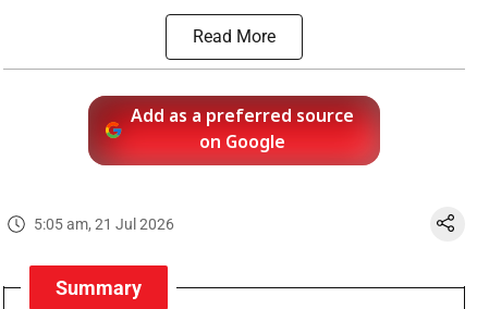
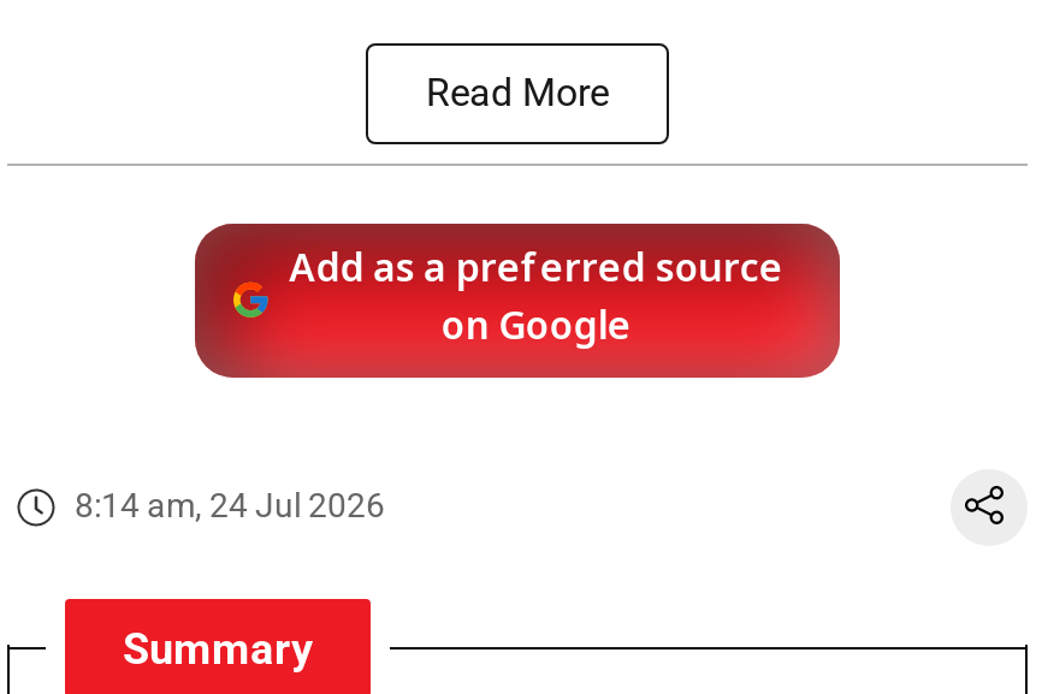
[34,215,174,233] 5:05 am, 21 Jul 2026 -> [75,487,385,526] 8:14 am, 24 Jul 2026

